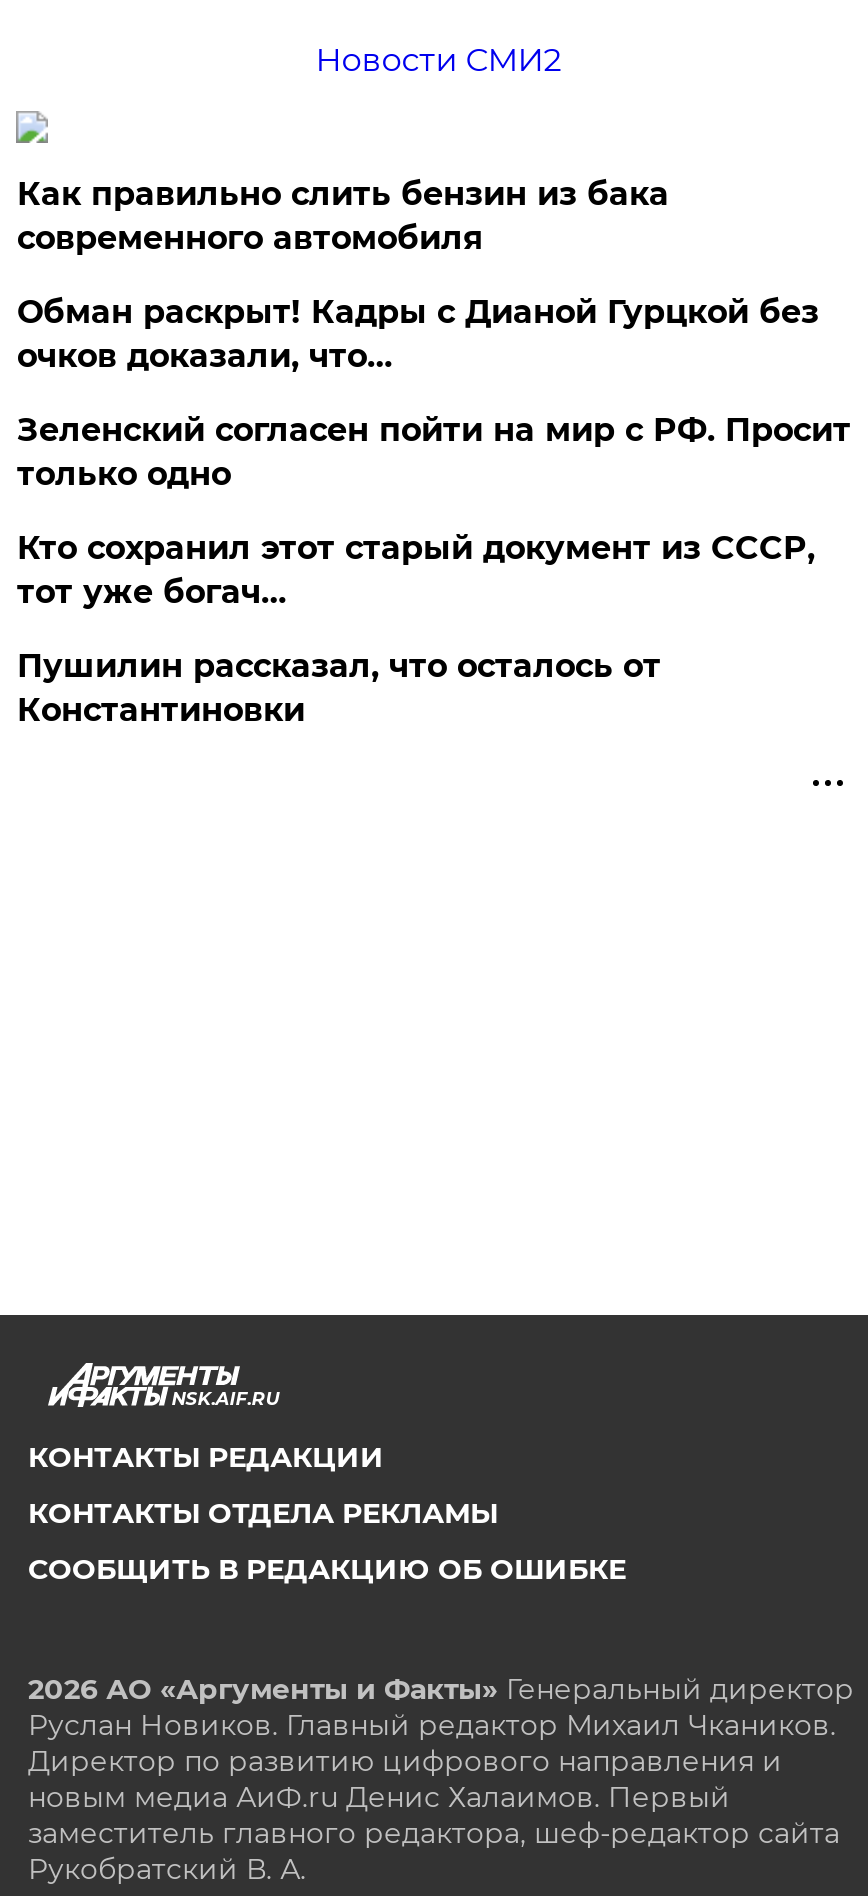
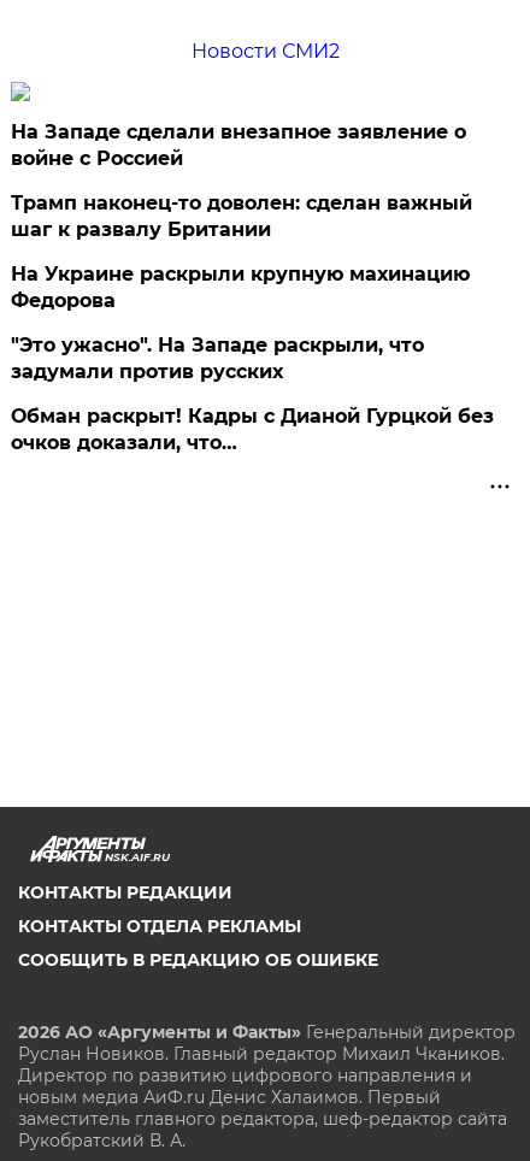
[17,174,669,256] Как правильно слить бензин из бака | современного автомобиля -> [11,120,473,383] На Западе сделали внезапное заявление о | войне с Россией | Трамп наконец-то доволен: сделан важный | шаг к развалу Британии | На Украине раскрыли крупную махинацию | Федорова | "Это ужасно". На Западе раскрыли, что | задумали против русских
moved [17,292,819,374] -> [11,404,494,454]: Обман раскрыт! Кадры с Дианой Гурцкой без | очков доказали, что…
[17,410,851,728] Зеленский согласен пойти на мир с РФ. Просит | только одно | Кто сохранил этот старый документ из СССР, | тот уже богач… | Пушилин рассказал, что осталось от | Константиновки -> none

